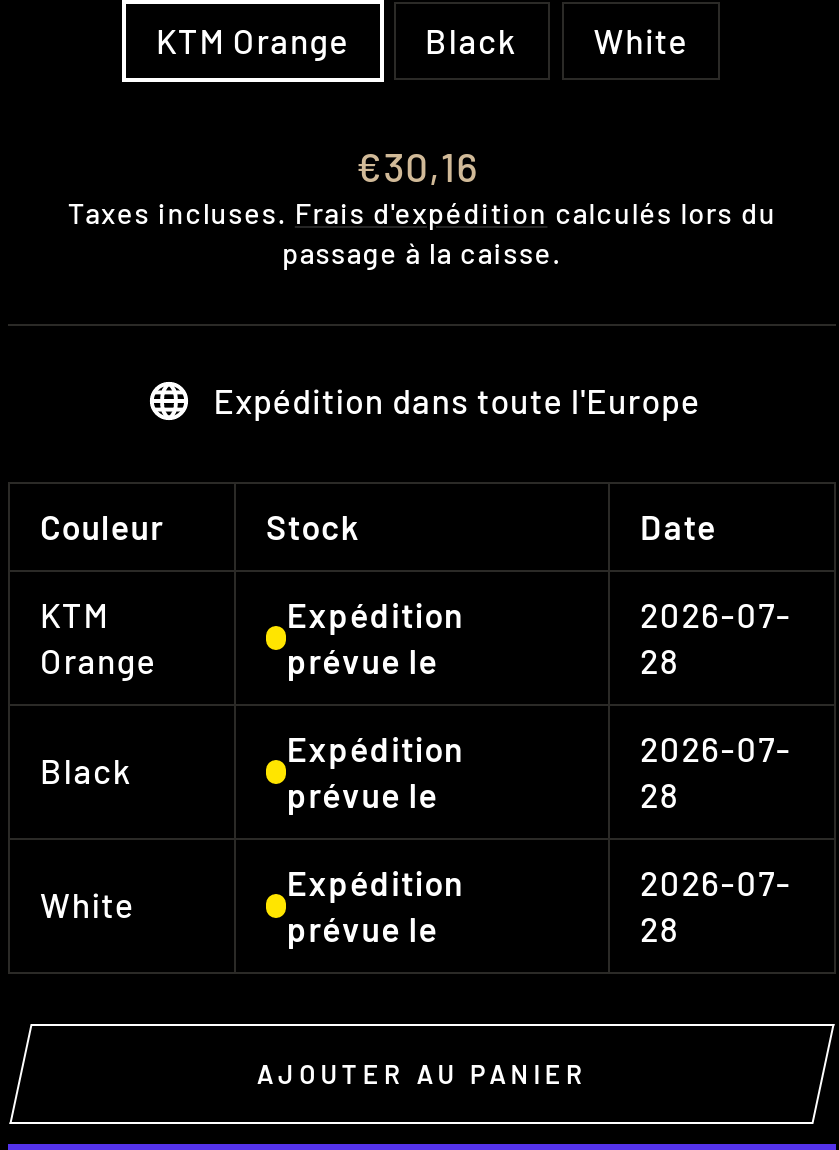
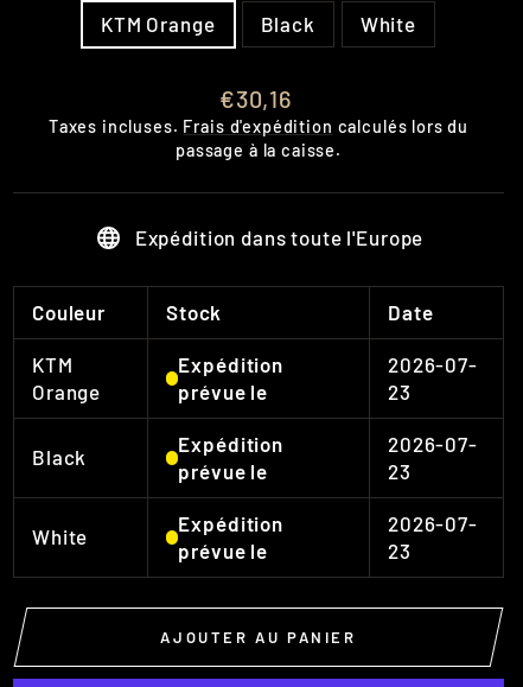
[640,639,679,679] 28 -> [388,379,411,403] 23
[640,773,679,813] 28 -> [388,459,411,482] 23
[640,907,679,947] 28 -> [388,538,411,562] 23

